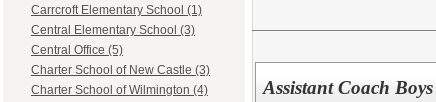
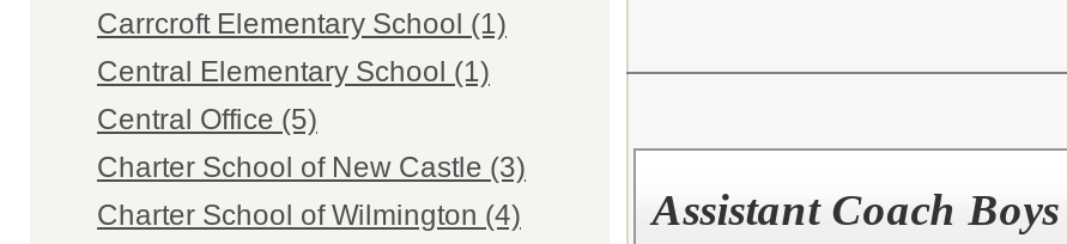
[31,23,195,37] Central Elementary School (3) -> [97,56,490,89] Central Elementary School (1)

